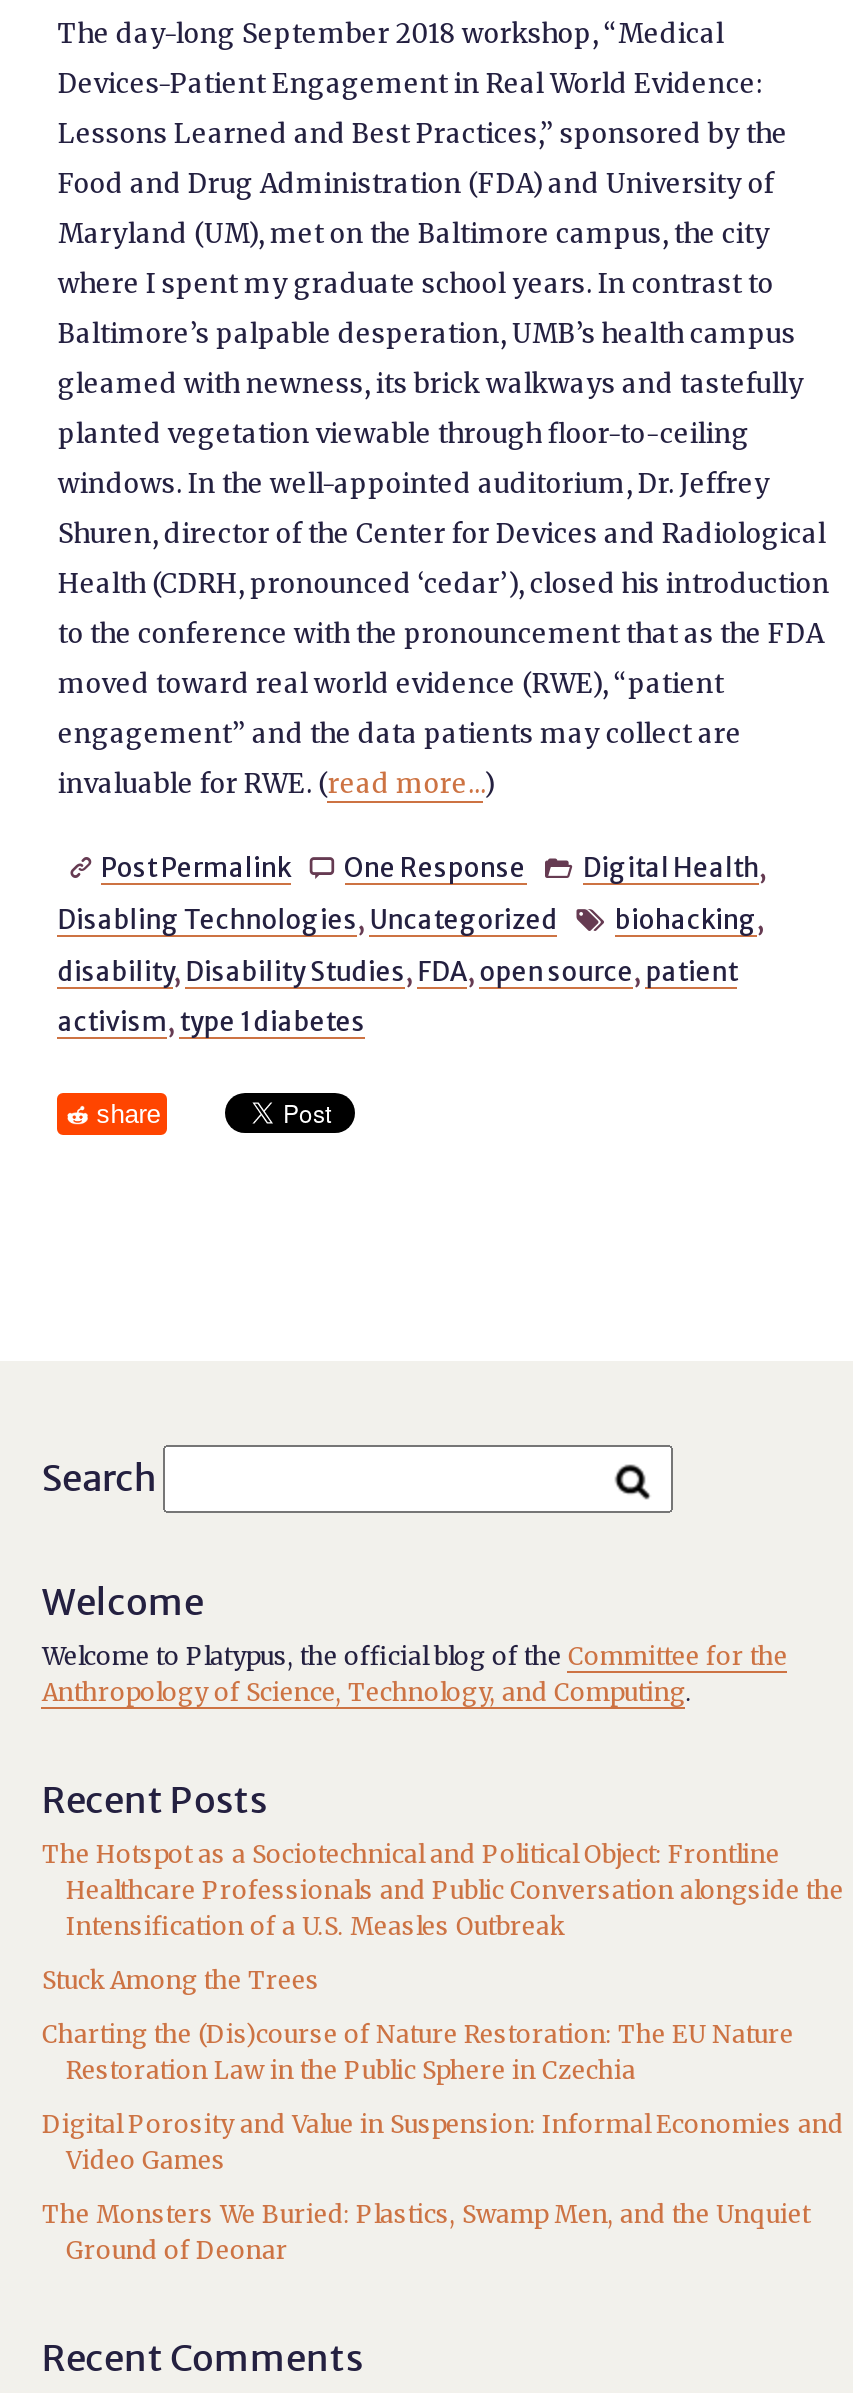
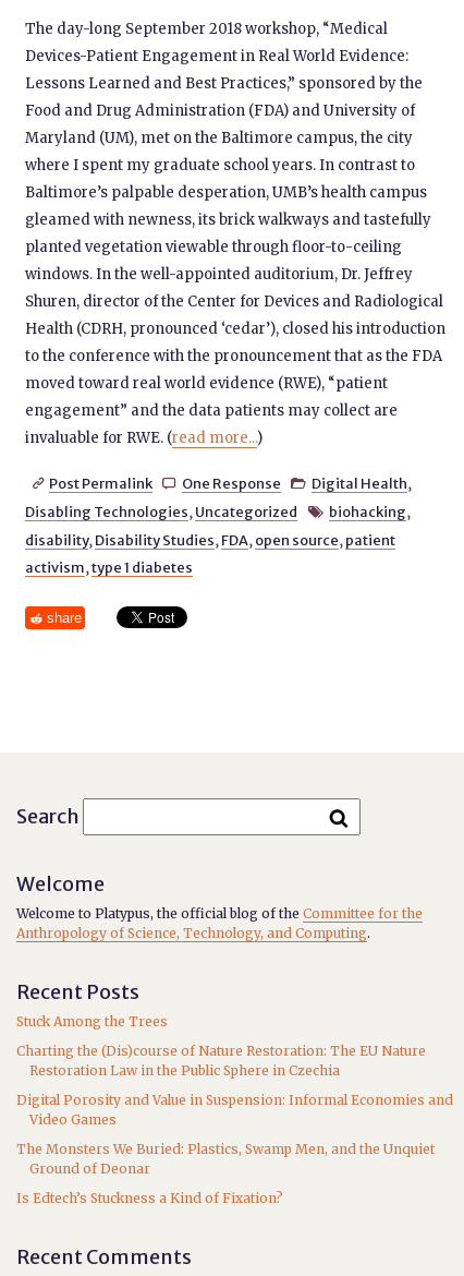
[42,1839,844,1941] The Hotspot as a Sociotechnical and Political Object: Frontline | Healthcare Professionals and Public Conversation alongside the | Intensification of a U.S. Measles Outbreak -> none
moved [42,1965,844,2265] -> [17,1013,454,1177]: Stuck Among the Trees | Charting the (Dis)course of Nature Restoration: The EU Nature | Restoration Law in the Public Sphere in Czechia | Digital Porosity and Value in Suspension: Informal Economies and | Video Games | The Monsters We Buried: Plastics, Swamp Men, and the Unquiet | Ground of Deonar
none -> [17,1190,284,1206] Is Edtech’s Stuckness a Kind of Fixation?

